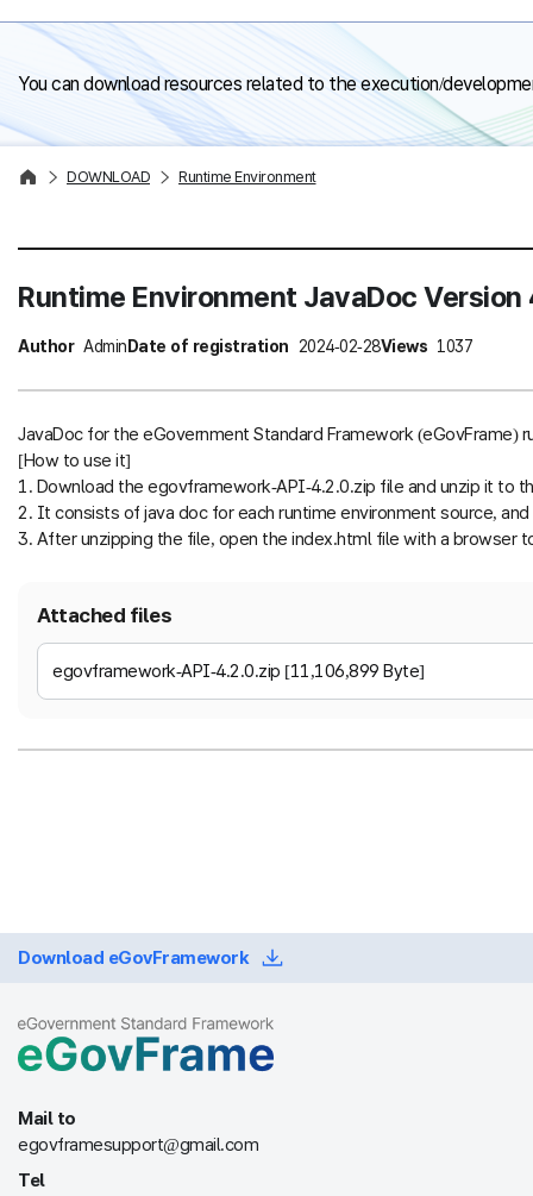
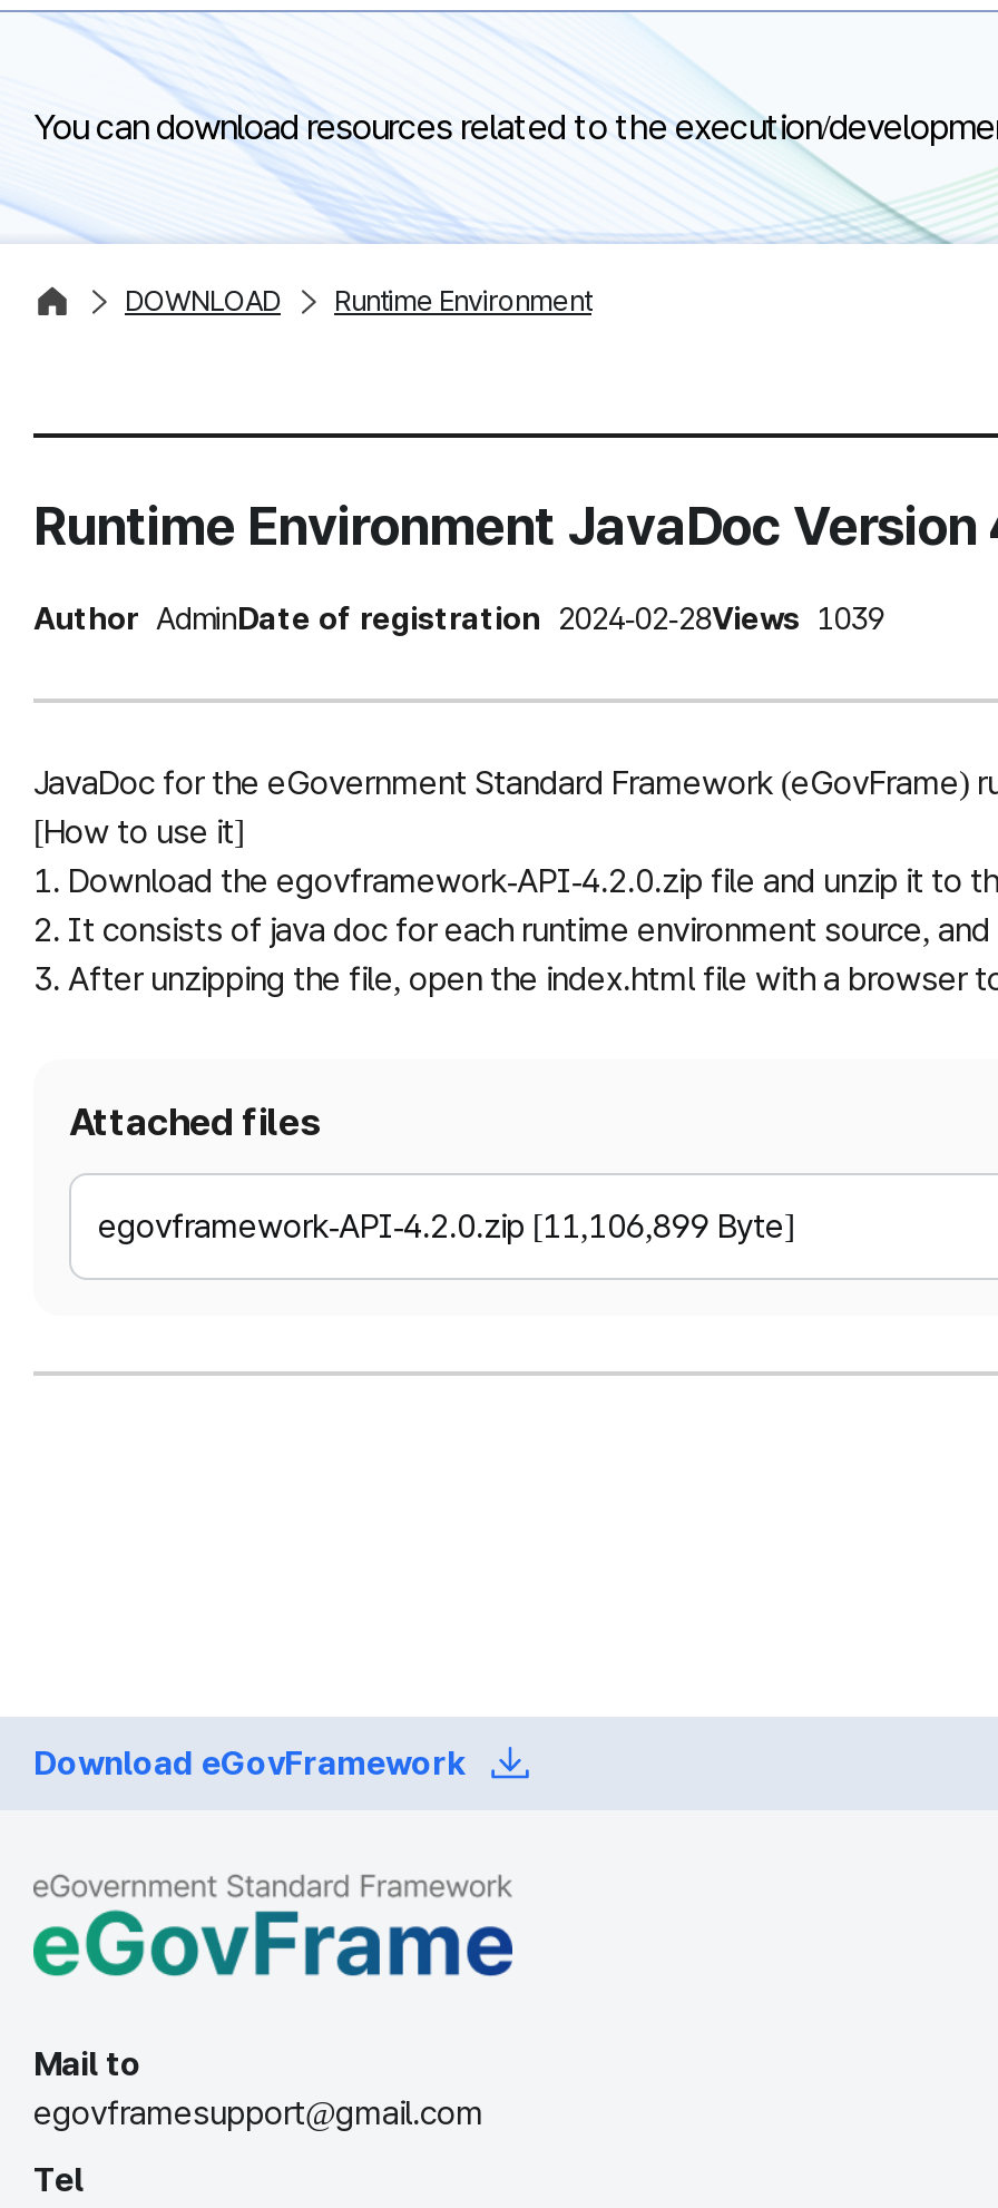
[18,338,472,356] Author AdminDate of registration 2024-02-28Views 1037 -> [33,603,884,636] Author AdminDate of registration 2024-02-28Views 1039

